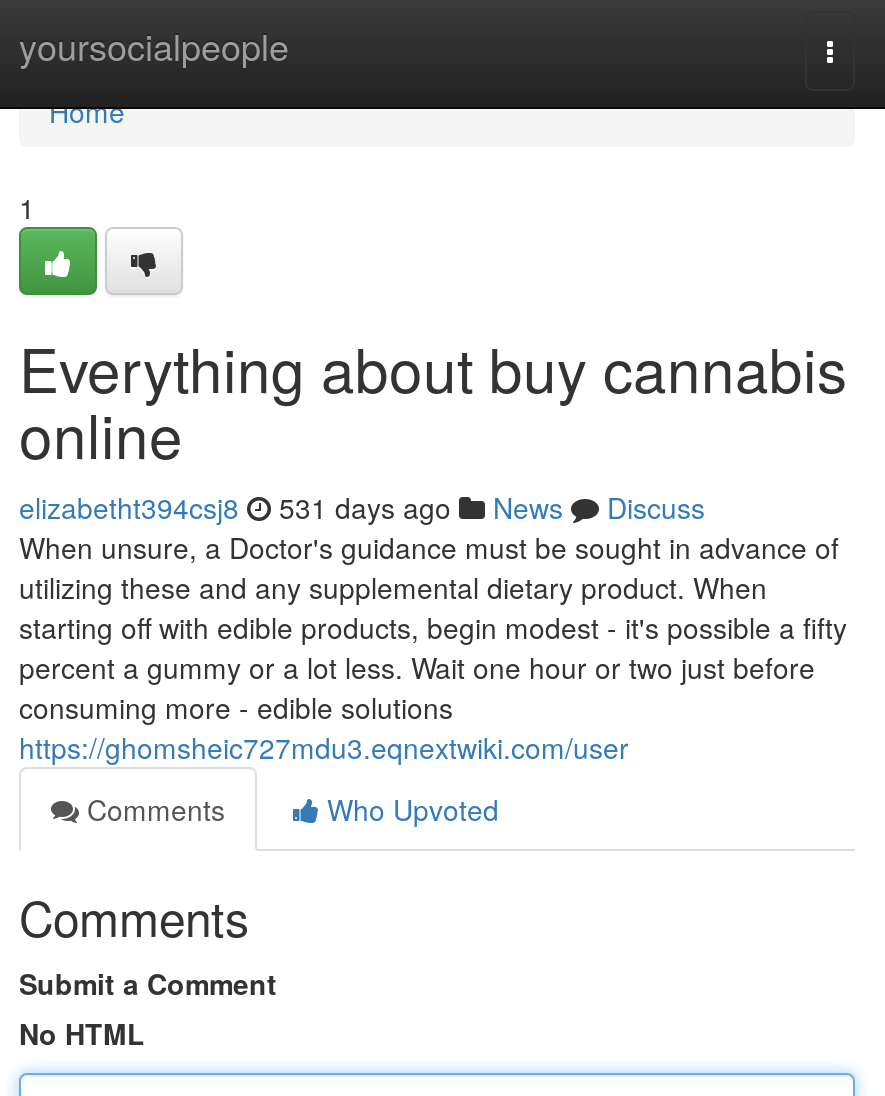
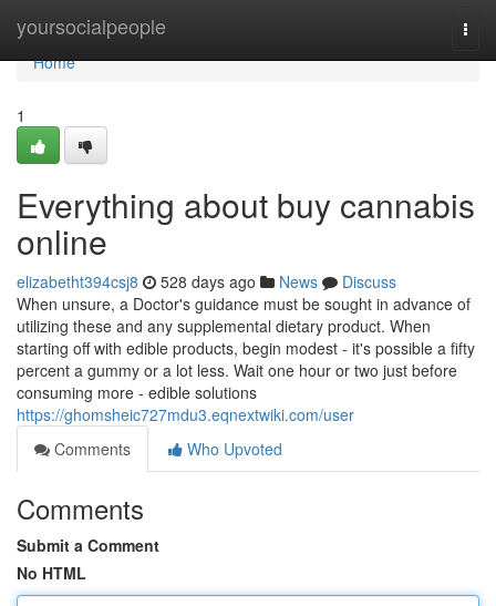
[19,487,705,527] elizabetht394csj8 531 days ago News Discuss -> [17,270,396,292] elizabetht394csj8 528 days ago News Discuss

